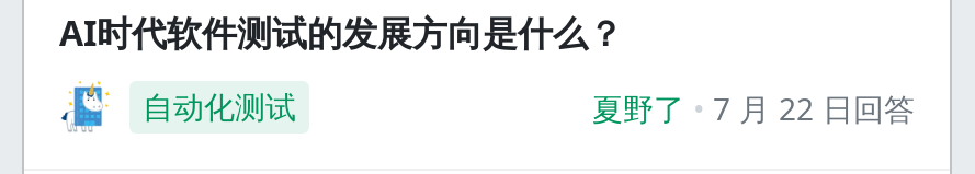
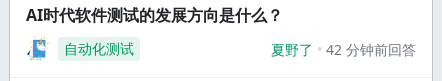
[592,86,915,128] 夏野了 7 月 22 日回答 -> [271,39,416,58] 夏野了 42 分钟前回答

